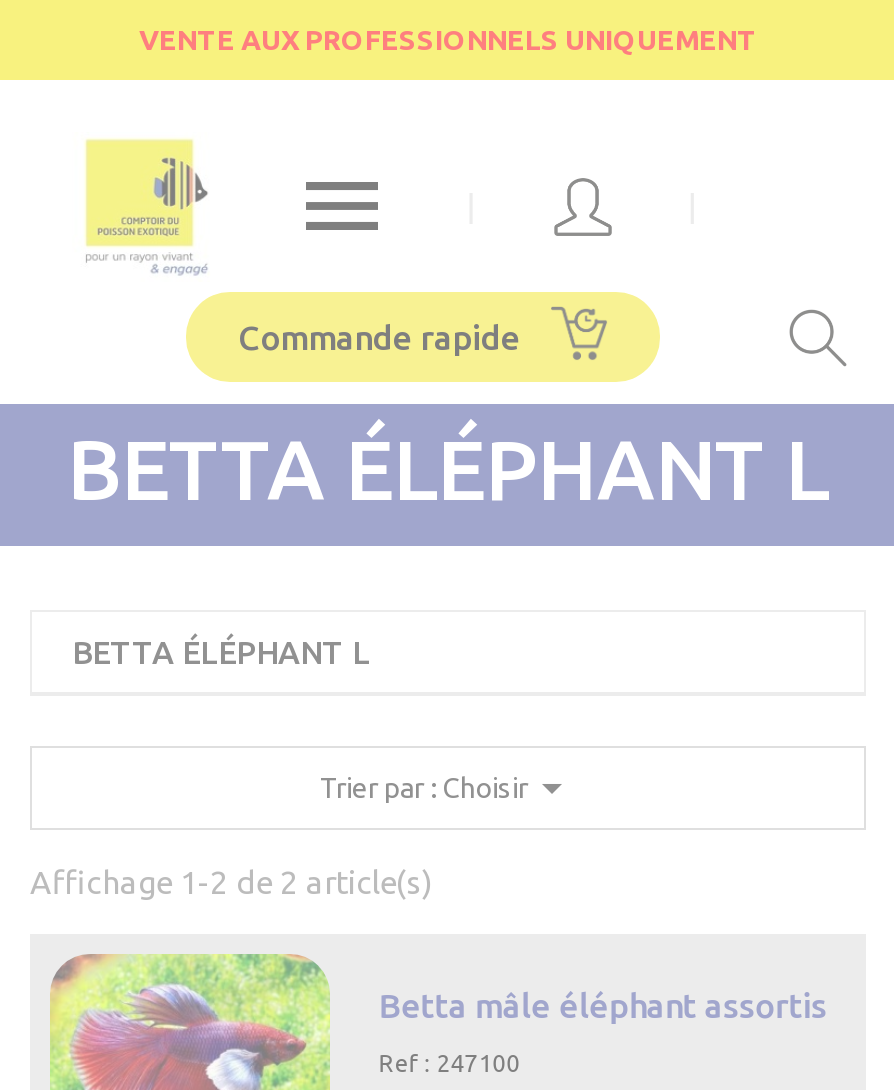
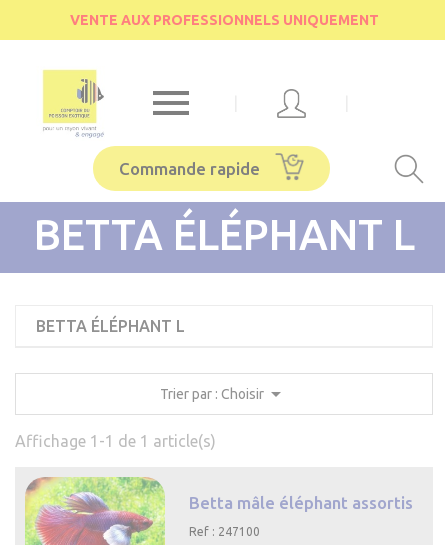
[30,864,432,900] Affichage 1-2 de 2 article(s) -> [15,432,216,450] Affichage 1-1 de 1 article(s)

